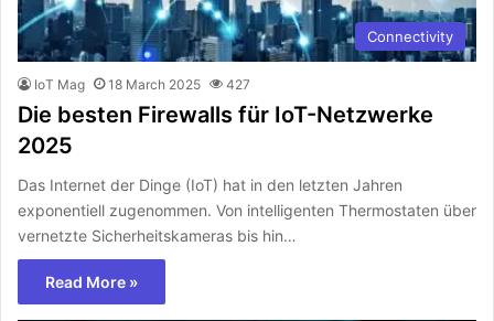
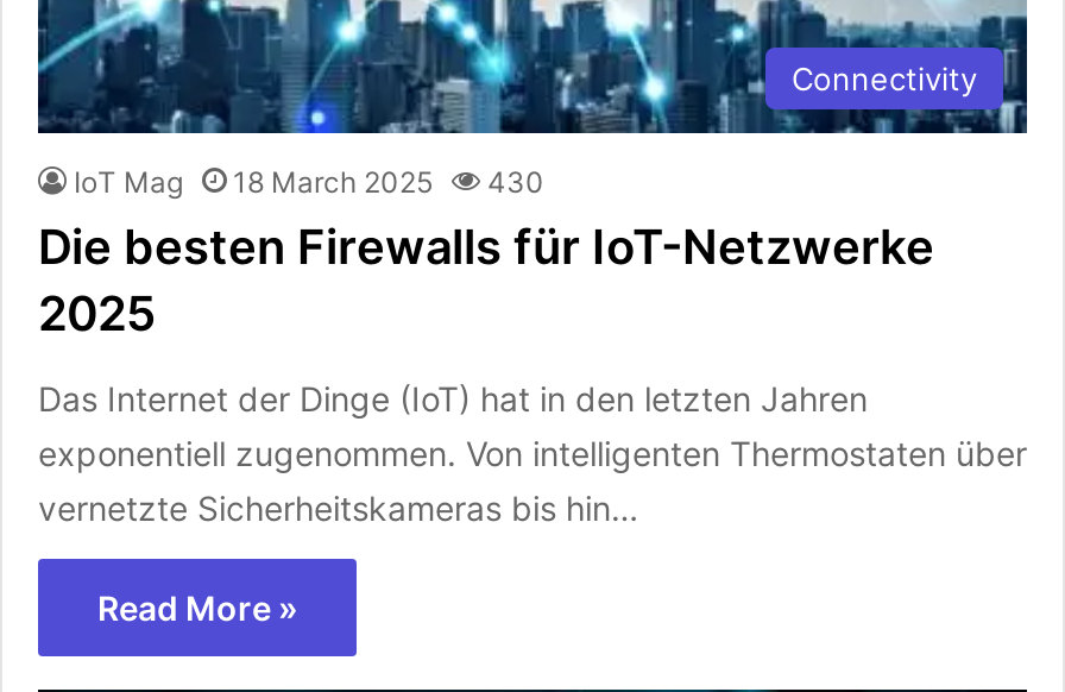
[34,76,250,93] IoT Mag 18 March 2025 427 -> [74,164,544,200] IoT Mag 18 March 2025 430

